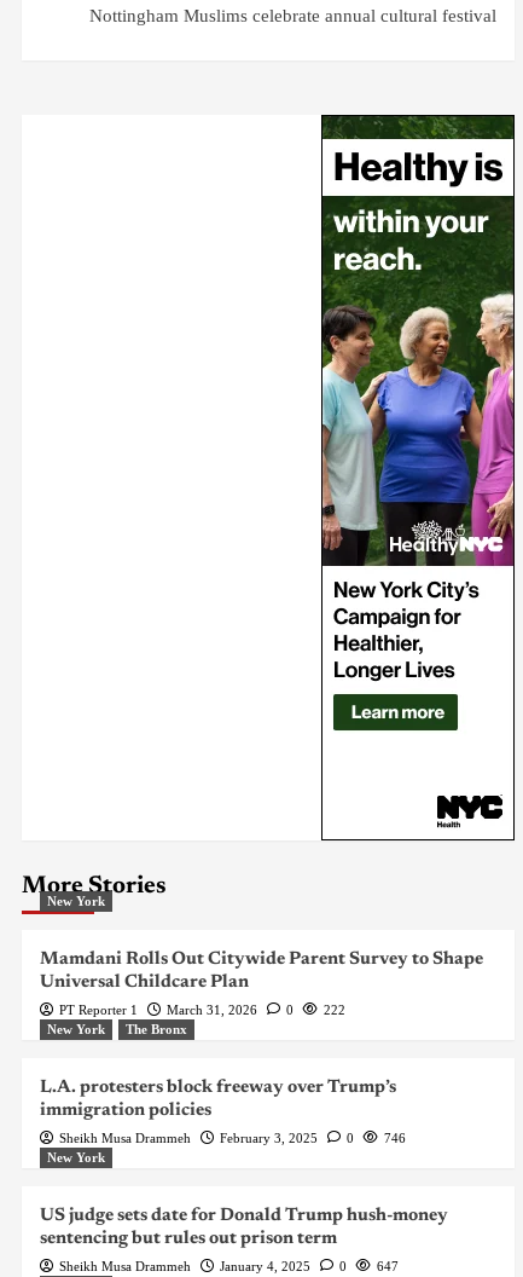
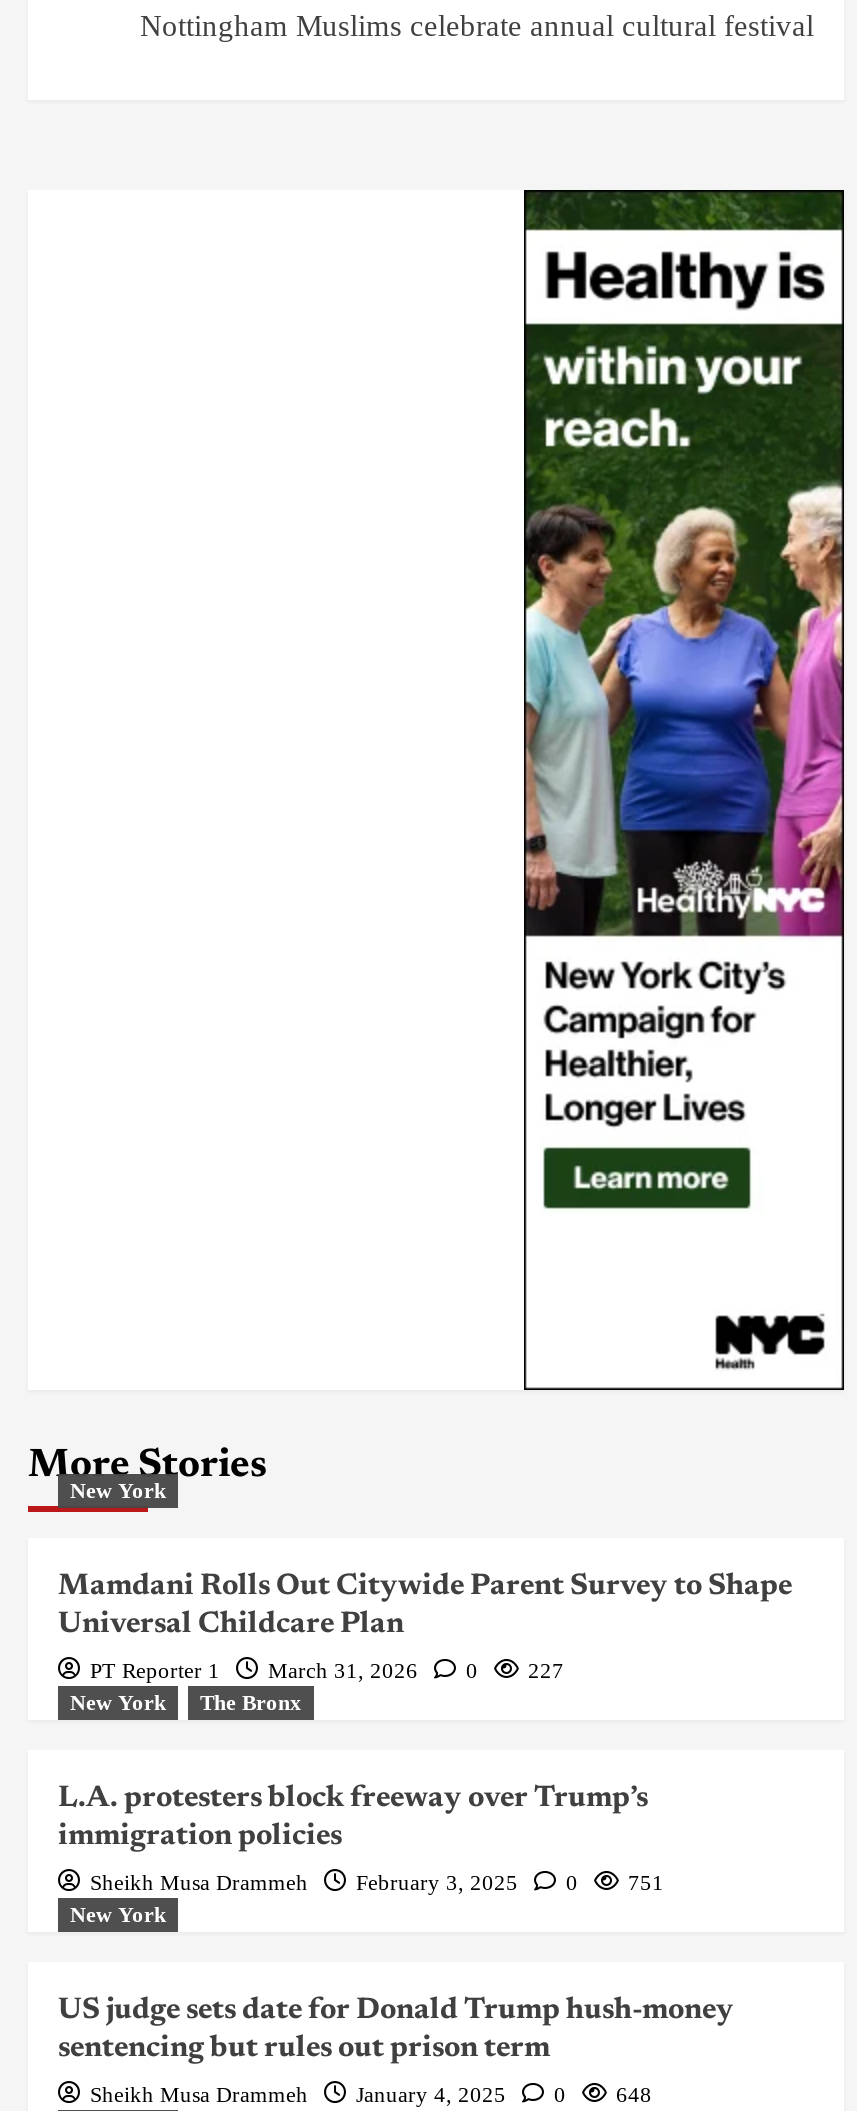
[324,1003,345,1017] 222 -> [528,1658,564,1682] 227
[384,1131,406,1146] 746 -> [628,1870,664,1894] 751
[377,1259,399,1274] 647 -> [616,2082,652,2106] 648

